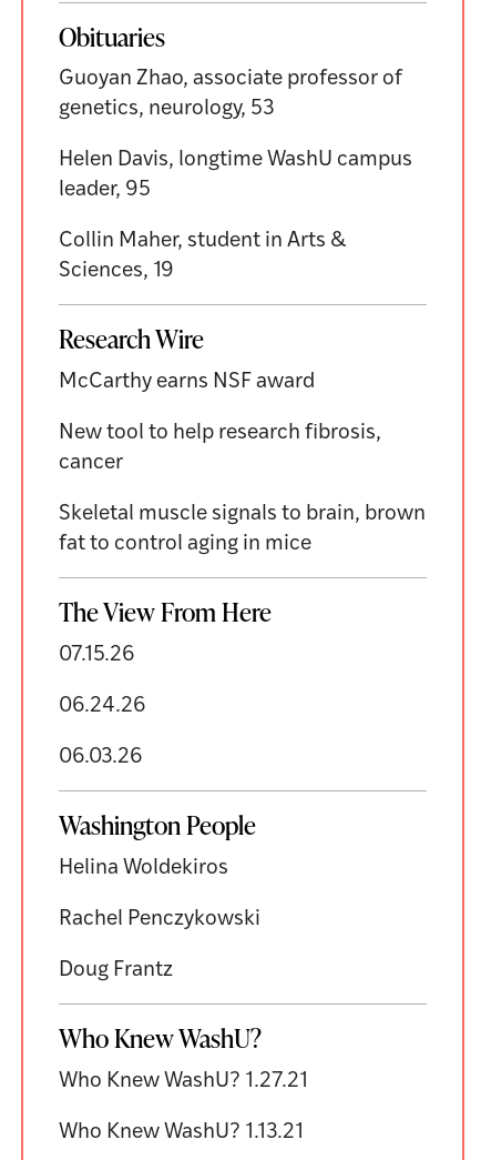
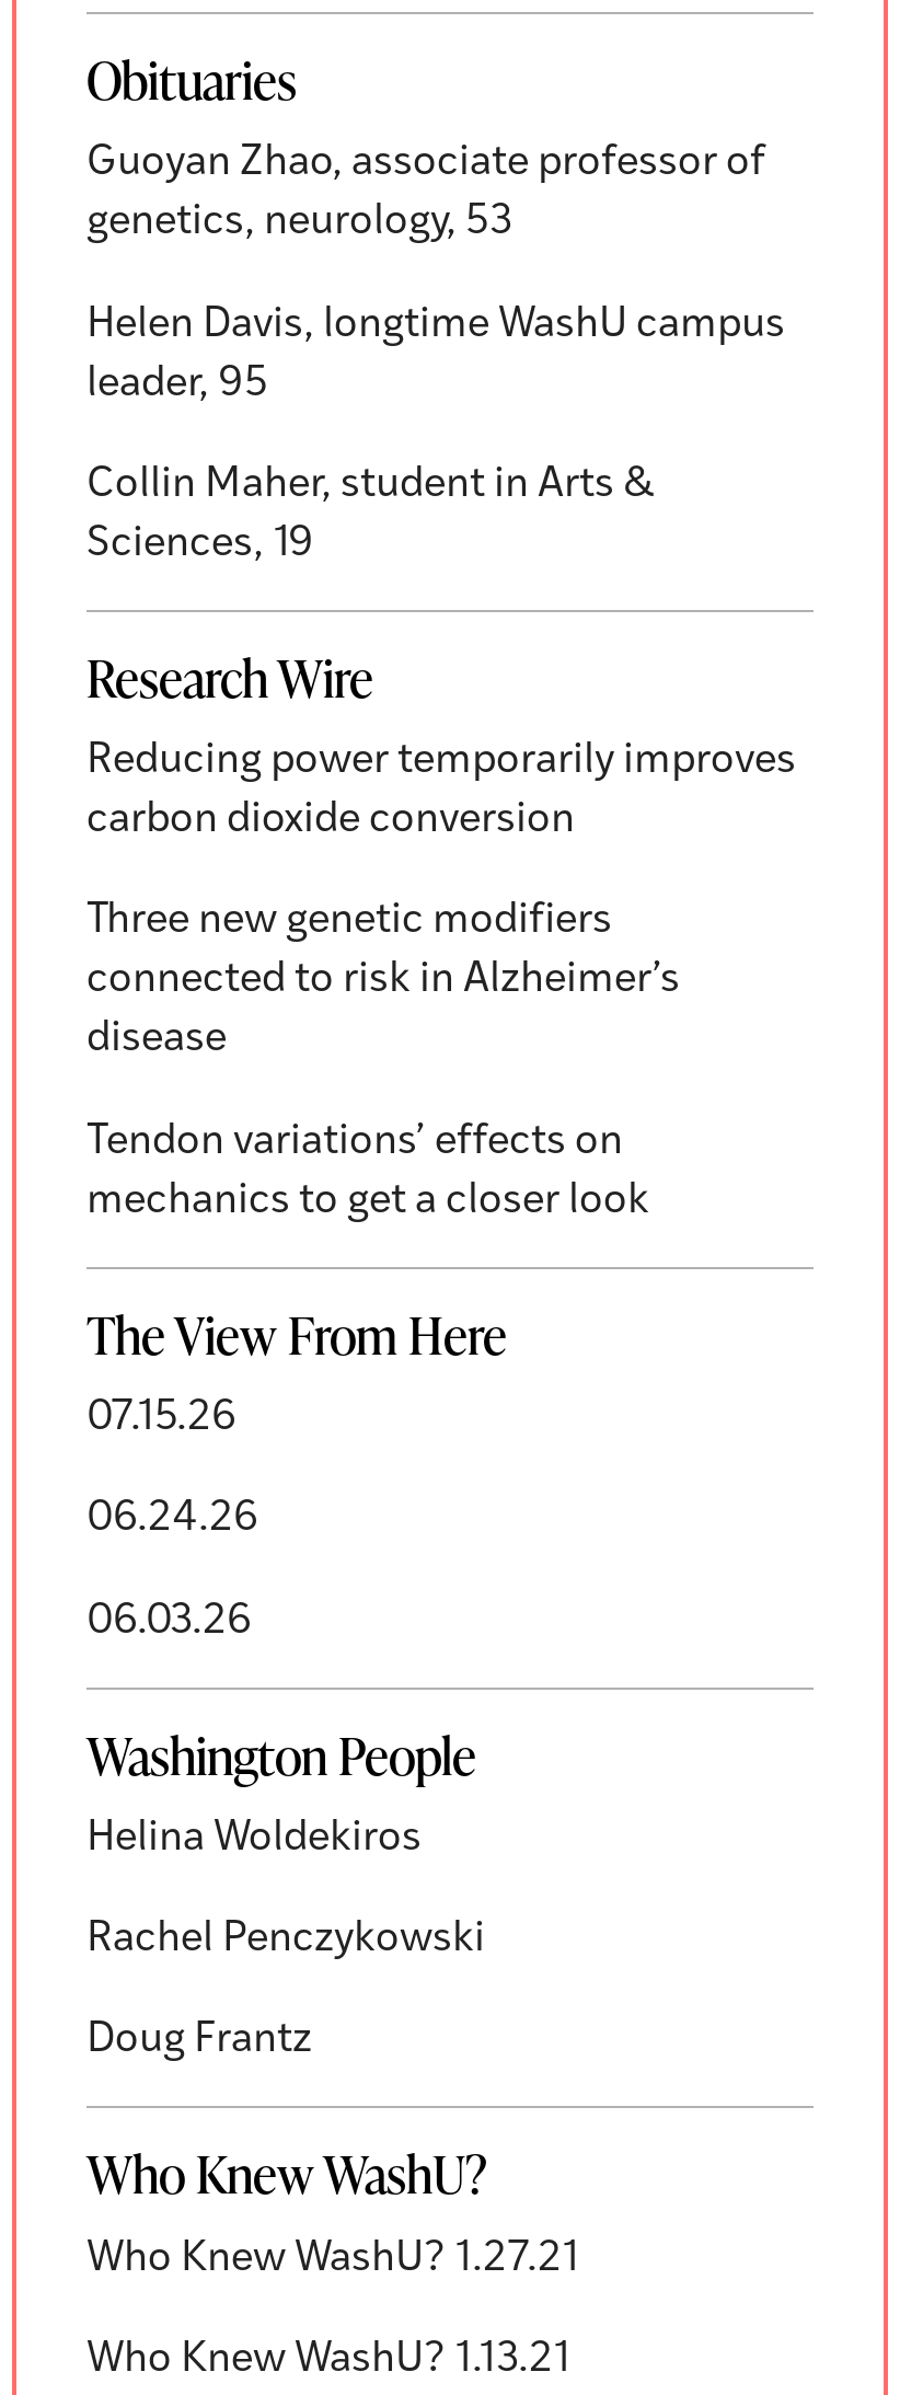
[59,372,315,393] McCarthy earns NSF award -> [86,742,796,843] Reducing power temporarily improves | carbon dioxide conversion
[59,423,381,474] New tool to help research fibrosis, | cancer -> [86,903,680,1063] Three new genetic modifiers | connected to risk in Alzheimer’s | disease
[59,504,426,555] Skeletal muscle signals to brain, brown | fat to control aging in mice -> [86,1122,649,1223] Tendon variations’ effects on | mechanics to get a closer look

